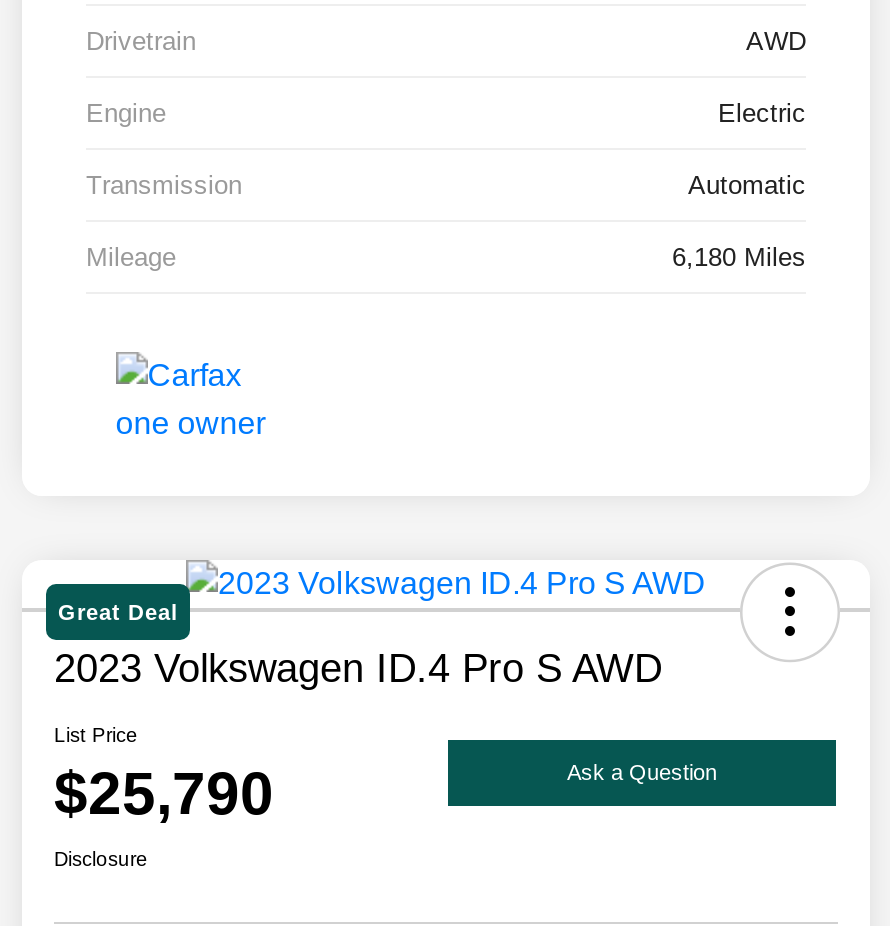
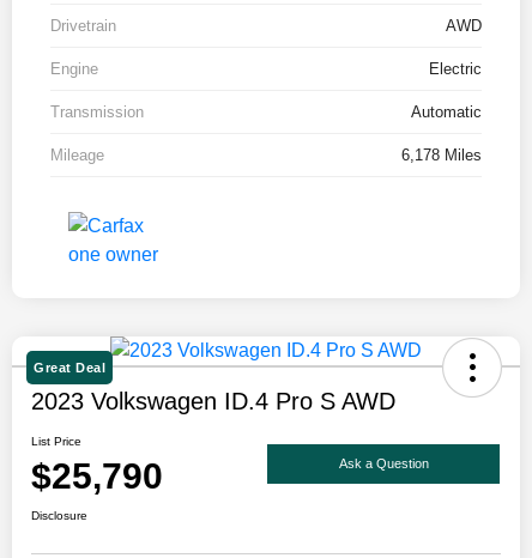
[672,242,806,272] 6,180 Miles -> [401,146,482,164] 6,178 Miles

